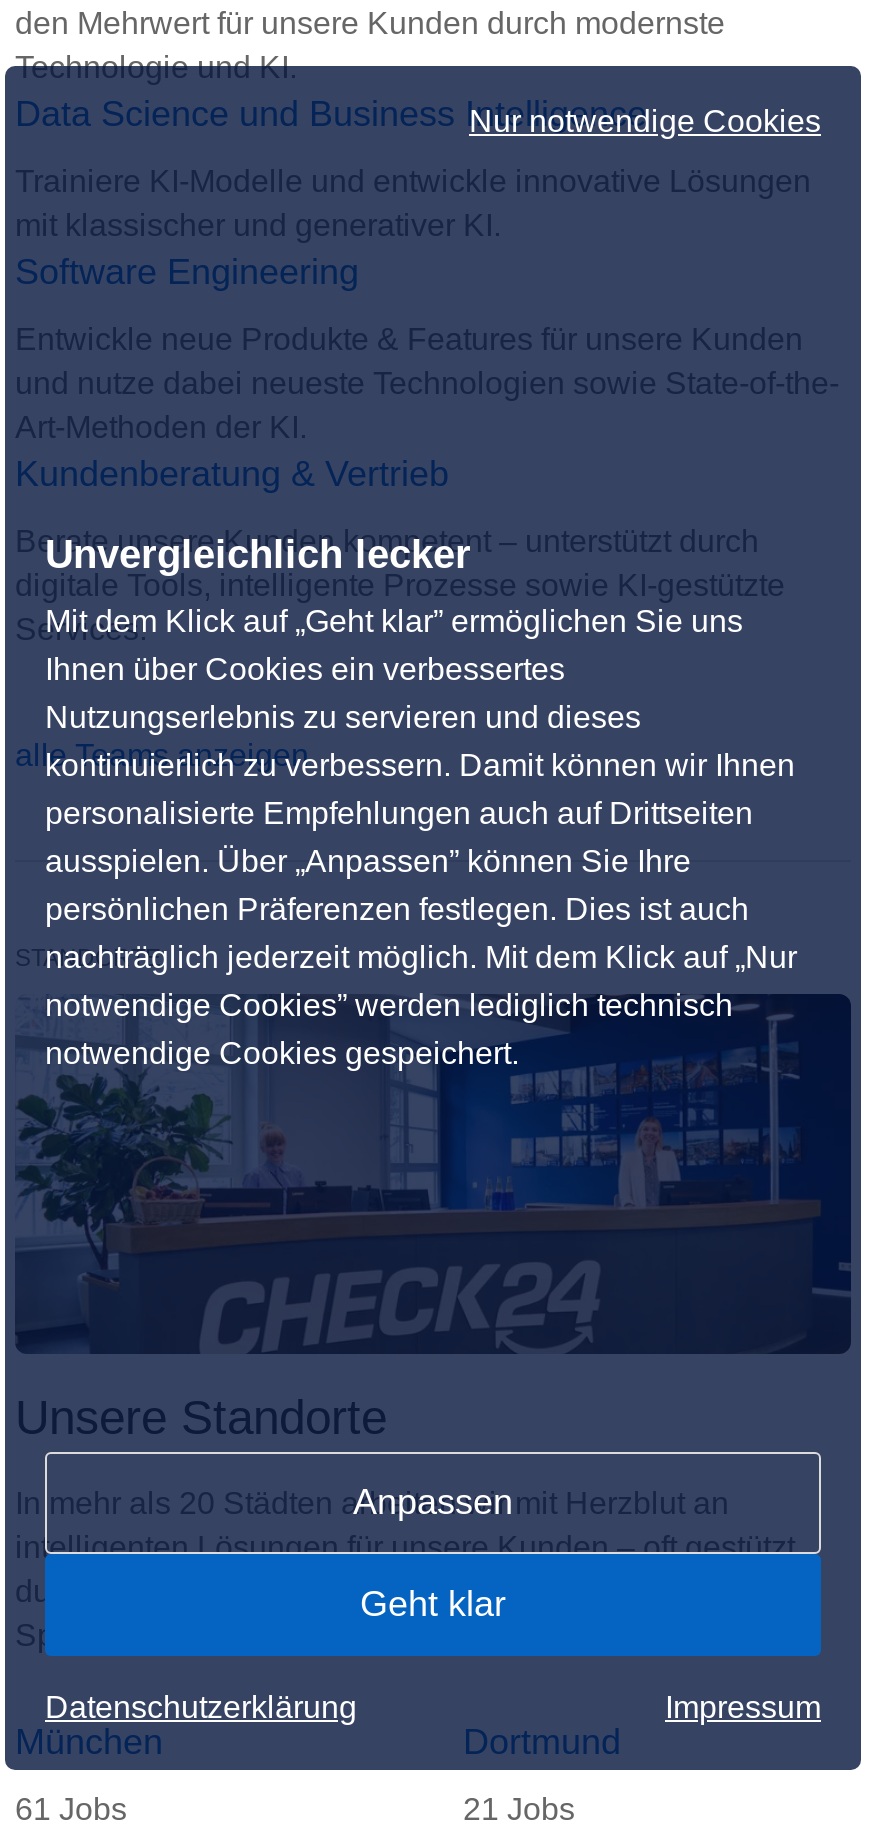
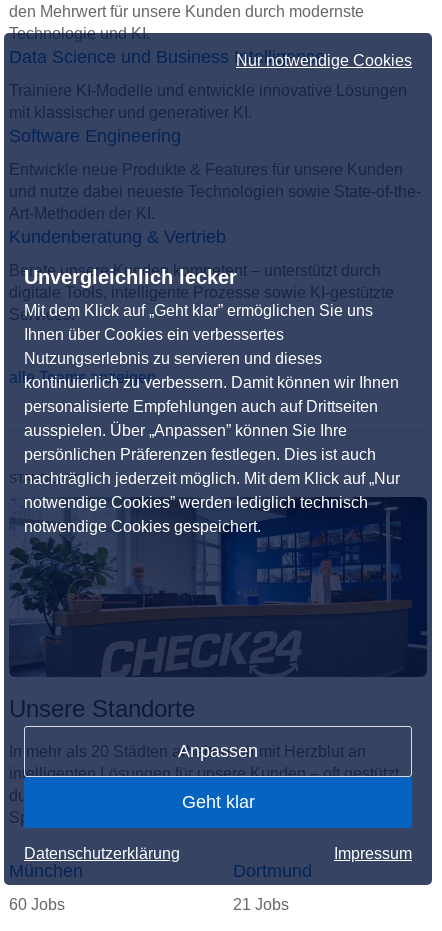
[15,1792,127,1826] 61 Jobs -> [9,896,65,913] 60 Jobs

